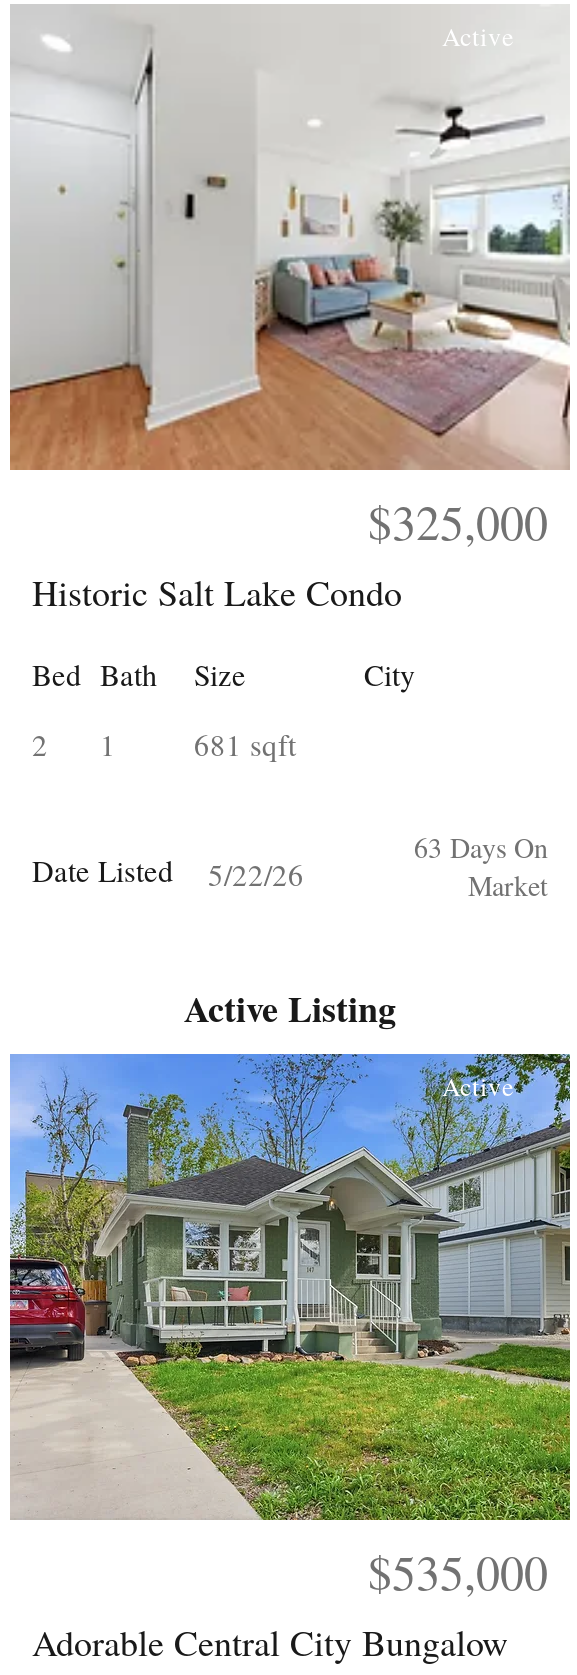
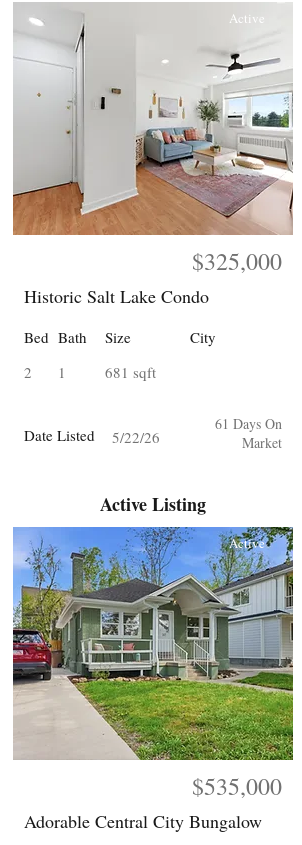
[414,828,548,866] 63 Days On -> [215,414,282,433] 61 Days On

